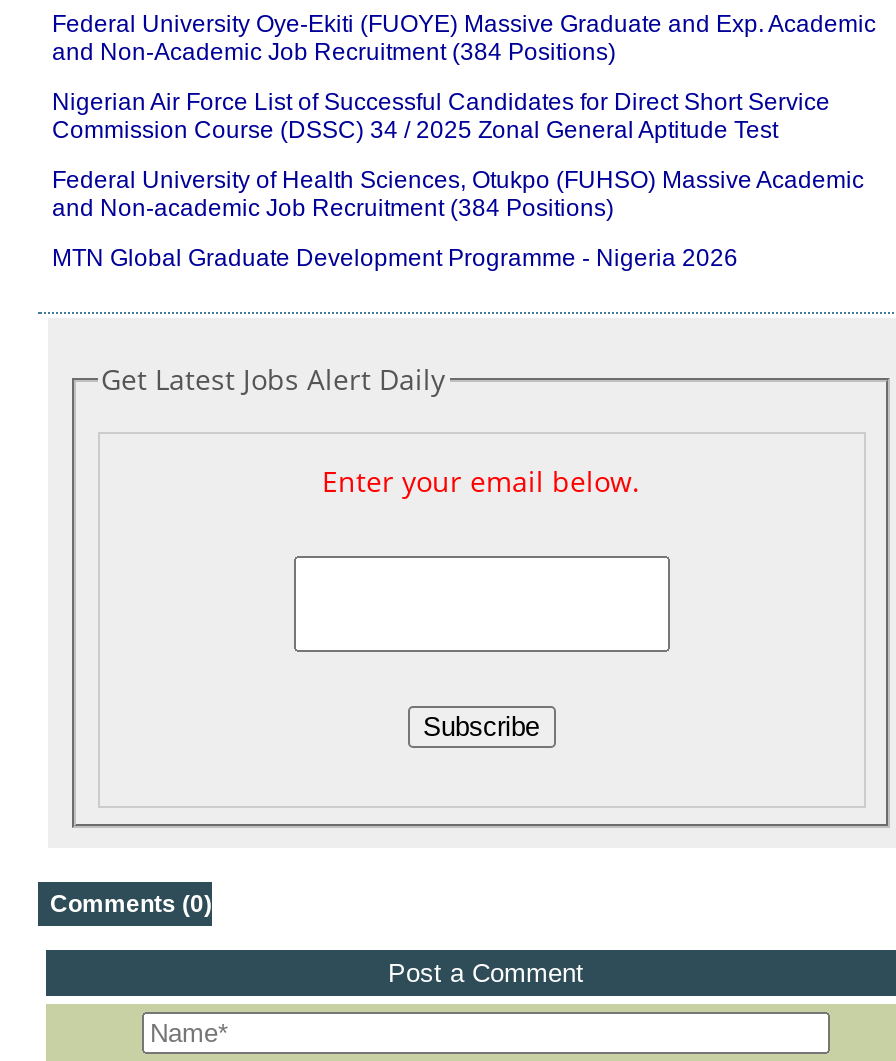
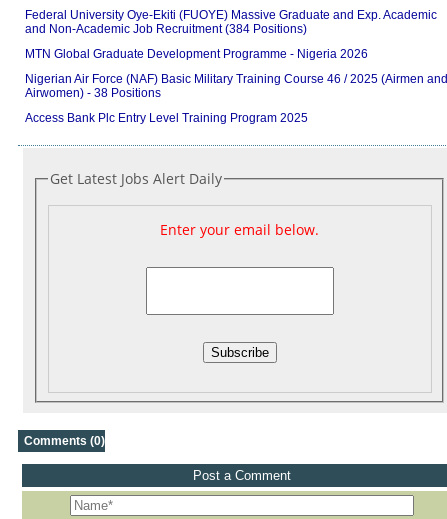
[52,87,864,221] Nigerian Air Force List of Successful Candidates for Direct Short Service | Commission Course (DSSC) 34 / 2025 Zonal General Aptitude Test | Federal University of Health Sciences, Otukpo (FUHSO) Massive Academic | and Non-academic Job Recruitment (384 Positions) -> none
moved [52,243,738,271] -> [25,47,368,61]: MTN Global Graduate Development Programme - Nigeria 2026
none -> [25,72,447,125] Nigerian Air Force (NAF) Basic Military Training Course 46 / 2025 (Airmen and | Airwomen) - 38 Positions | Access Bank Plc Entry Level Training Program 2025

